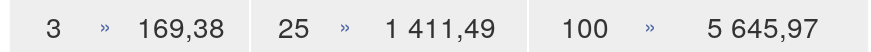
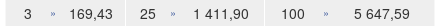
[137,6,225,46] 169,38 -> [69,3,113,23] 169,43
[384,6,496,46] 1 411,49 -> [192,3,248,23] 1 411,90
[707,6,819,46] 5 645,97 -> [354,3,410,23] 5 647,59

